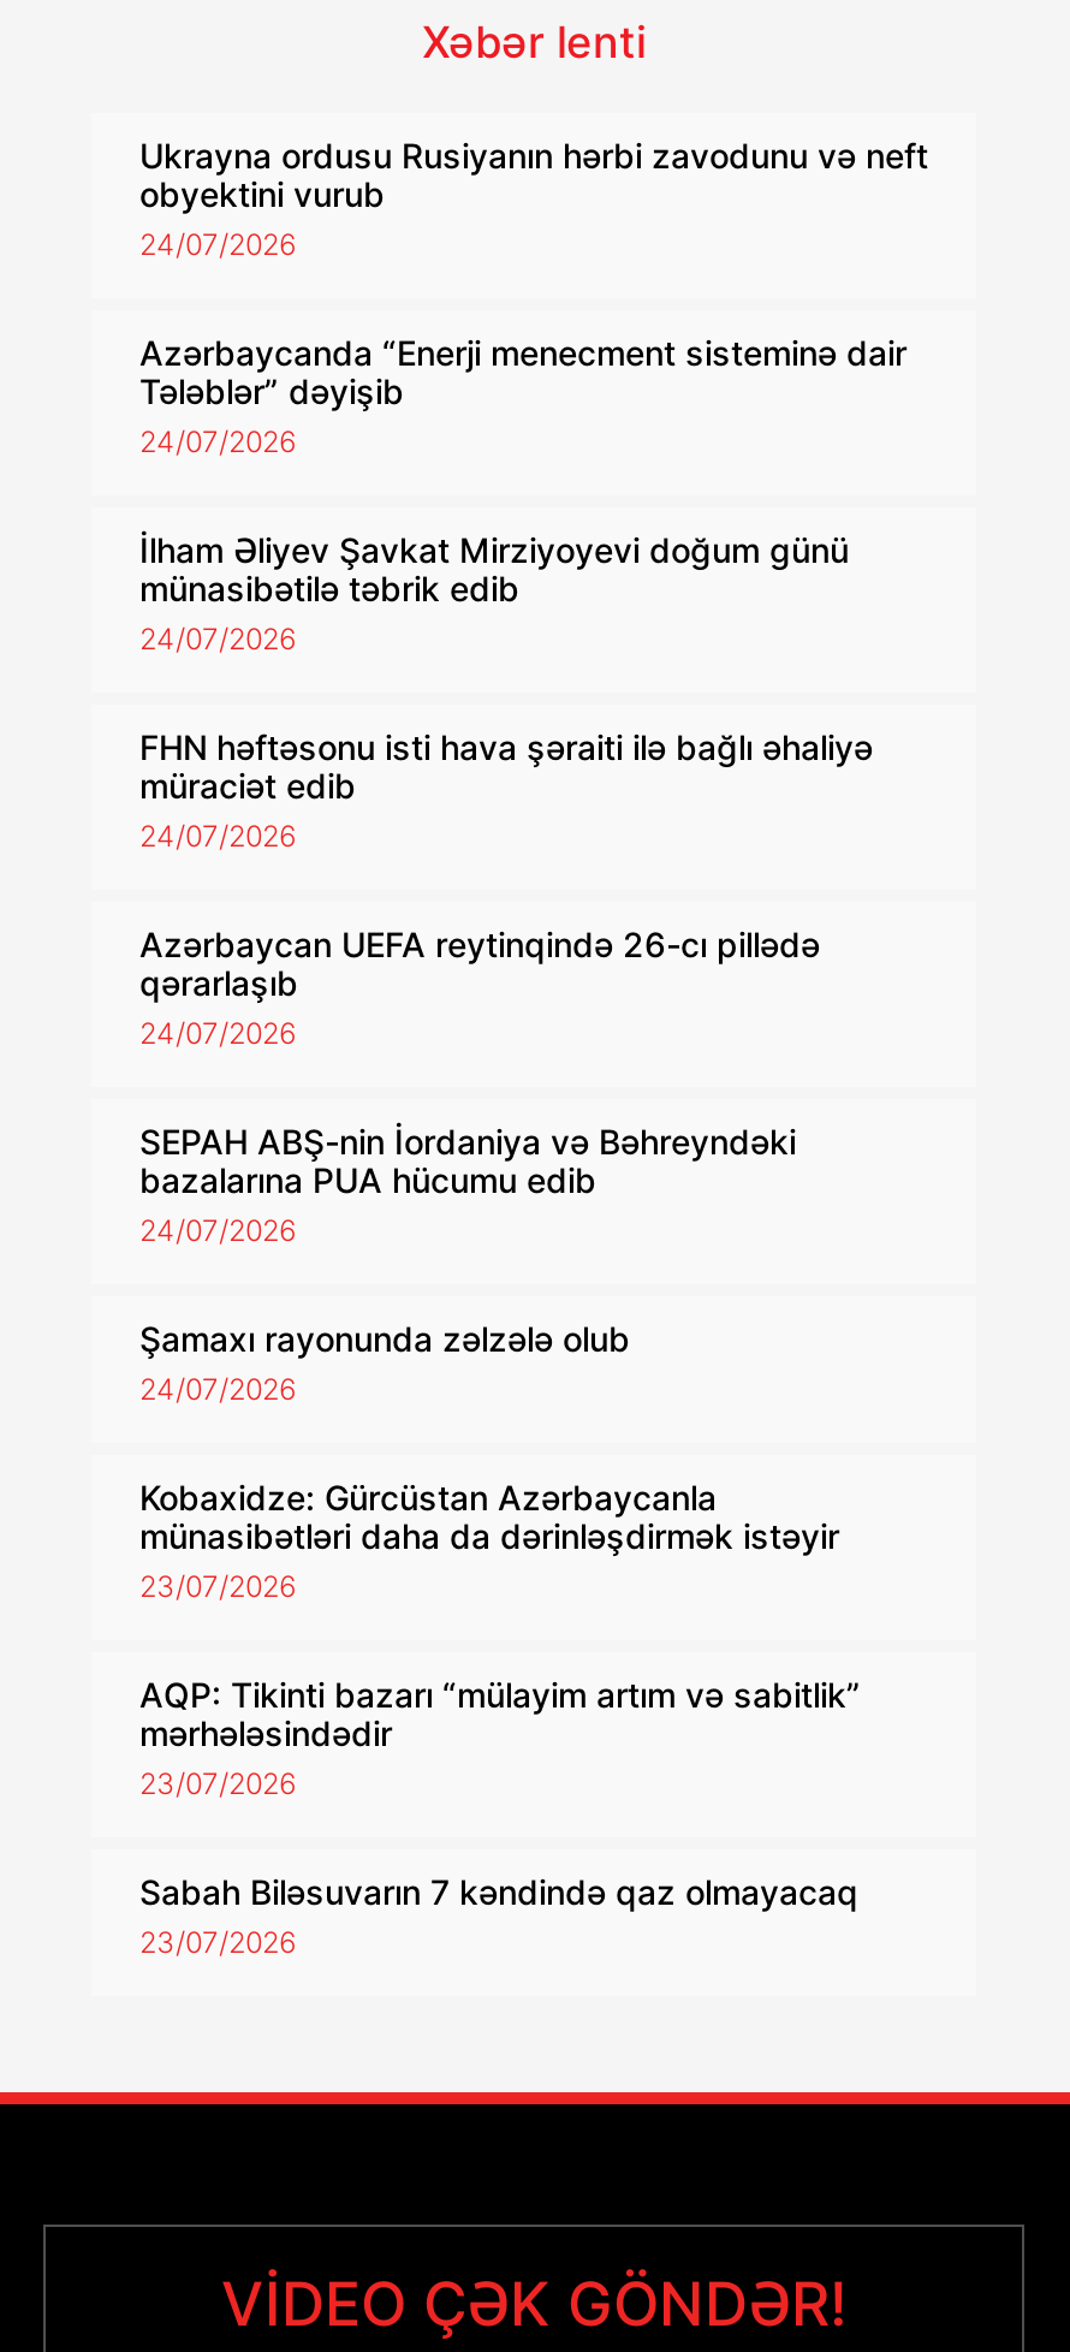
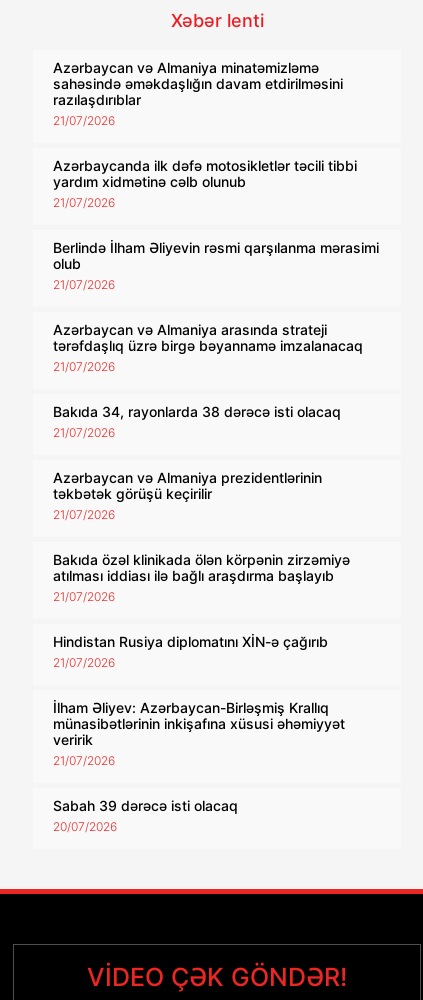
[139,134,928,262] Ukrayna ordusu Rusiyanın hərbi zavodunu və neft | obyektini vurub | 24/07/2026 -> [53,59,343,128] Azərbaycan və Almaniya minatəmizləmə | sahəsində əməkdaşlığın davam etdirilməsini | razılaşdırıblar | 21/07/2026
[139,331,906,459] Azərbaycanda “Enerji menecment sisteminə dair | Tələblər” dəyişib | 24/07/2026 -> [53,157,357,210] Azərbaycanda ilk dəfə motosikletlər təcili tibbi | yardım xidmətinə cəlb olunub | 21/07/2026
[139,529,849,656] İlham Əliyev Şavkat Mirziyoyevi doğum günü | münasibətilə təbrik edib | 24/07/2026 -> [53,239,379,292] Berlində İlham Əliyevin rəsmi qarşılanma mərasimi | olub | 21/07/2026
[139,726,873,853] FHN həftəsonu isti hava şəraiti ilə bağlı əhaliyə | müraciət edib | 24/07/2026 -> [53,321,363,374] Azərbaycan və Almaniya arasında strateji | tərəfdaşlıq üzrə birgə bəyannamə imzalanacaq | 21/07/2026
[139,923,820,1050] Azərbaycan UEFA reytinqində 26-cı pillədə | qərarlaşıb | 24/07/2026 -> [53,403,341,440] Bakıda 34, rayonlarda 38 dərəcə isti olacaq | 21/07/2026
[139,1120,796,1248] SEPAH ABŞ-nin İordaniya və Bəhreyndəki | bazalarına PUA hücumu edib | 24/07/2026 -> [53,469,322,522] Azərbaycan və Almaniya prezidentlərinin | təkbətək görüşü keçirilir | 21/07/2026
[139,1317,630,1406] Şamaxı rayonunda zəlzələ olub | 24/07/2026 -> [53,551,350,604] Bakıda özəl klinikada ölən körpənin zirzəmiyə | atılması iddiası ilə bağlı araşdırma başlayıb | 21/07/2026
[139,1476,839,1604] Kobaxidze: Gürcüstan Azərbaycanla | münasibətləri daha da dərinləşdirmək istəyir | 23/07/2026 -> [53,633,328,670] Hindistan Rusiya diplomatını XİN-ə çağırıb | 21/07/2026
[139,1673,861,1801] AQP: Tikinti bazarı “mülayim artım və sabitlik” | mərhələsindədir | 23/07/2026 -> [53,699,345,768] İlham Əliyev: Azərbaycan-Birləşmiş Krallıq | münasibətlərinin inkişafına xüsusi əhəmiyyət | veririk | 21/07/2026
[139,1871,858,1960] Sabah Biləsuvarın 7 kəndində qaz olmayacaq | 23/07/2026 -> [53,797,238,834] Sabah 39 dərəcə isti olacaq | 20/07/2026

